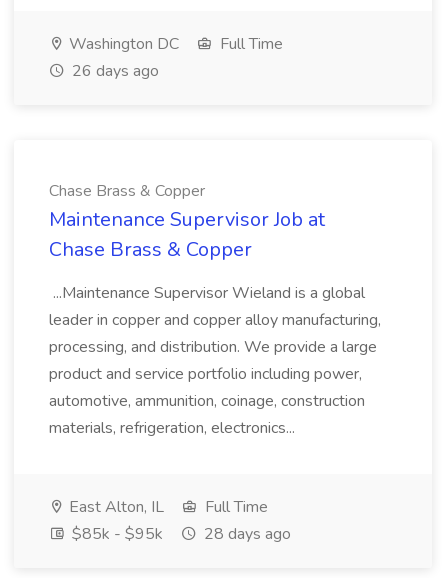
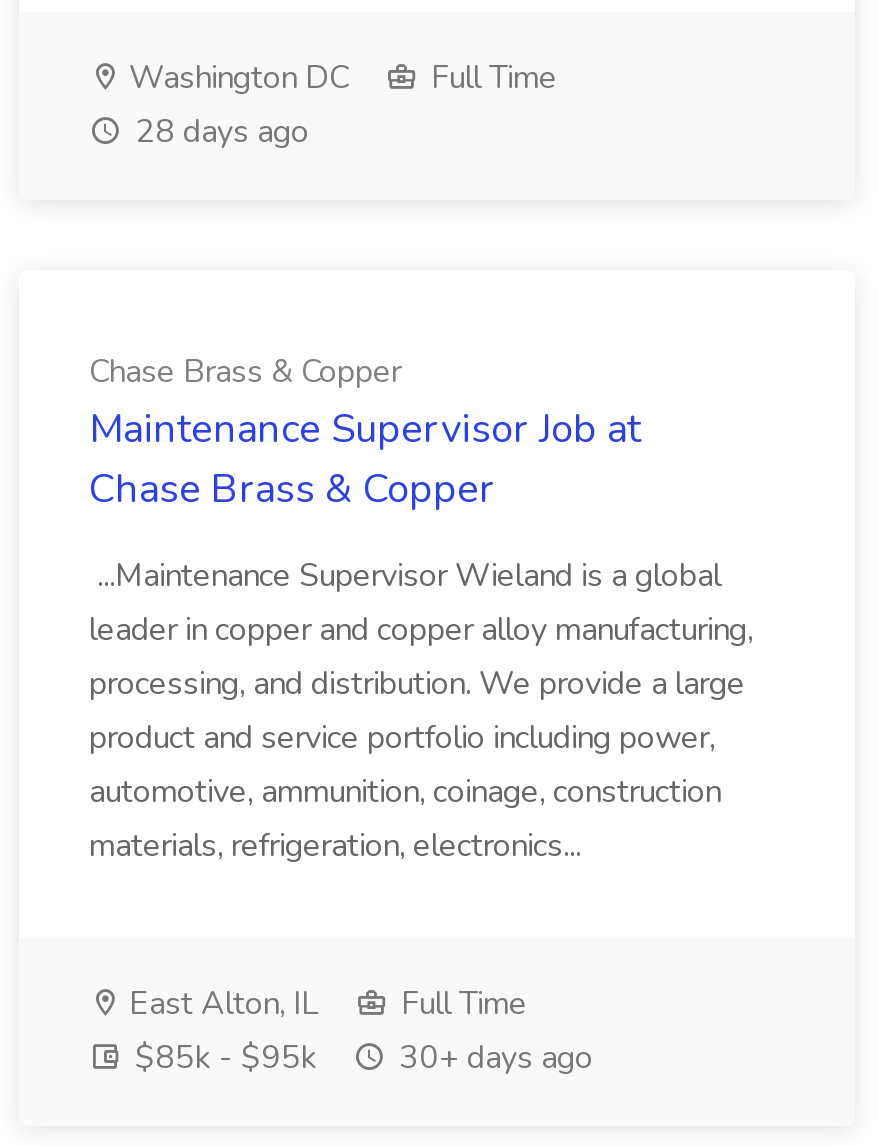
[68,60,159,82] 26 days ago -> [127,110,309,154] 28 days ago
[68,523,291,545] $85k - $95k 28 days ago -> [127,1036,593,1080] $85k - $95k 30+ days ago

